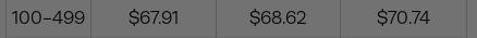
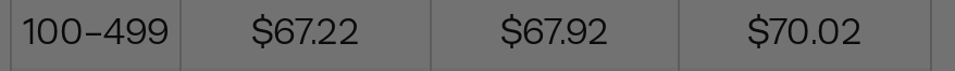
[129,7,179,28] $67.91 -> [251,12,360,52] $67.22
[249,7,307,28] $68.62 -> [500,12,609,52] $67.92
[377,7,430,28] $70.74 -> [747,12,863,52] $70.02

